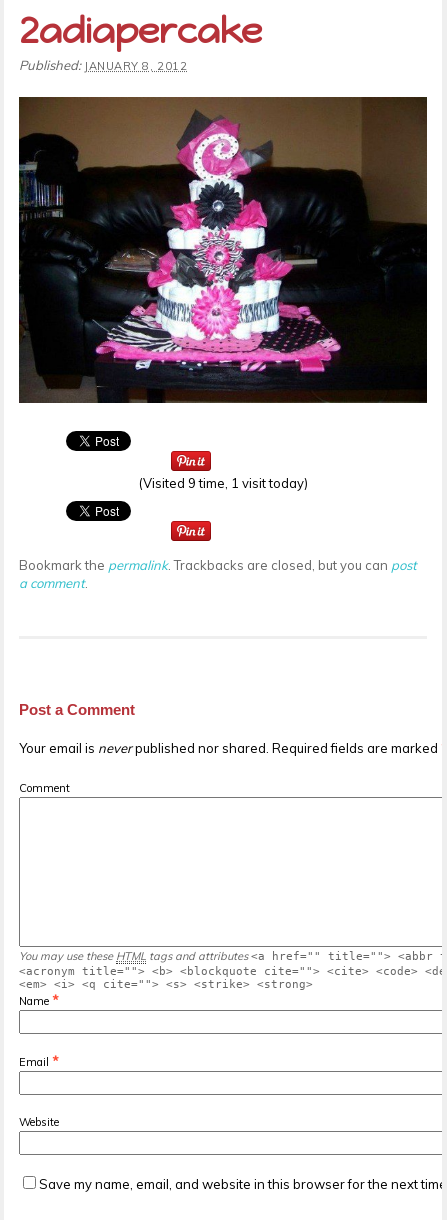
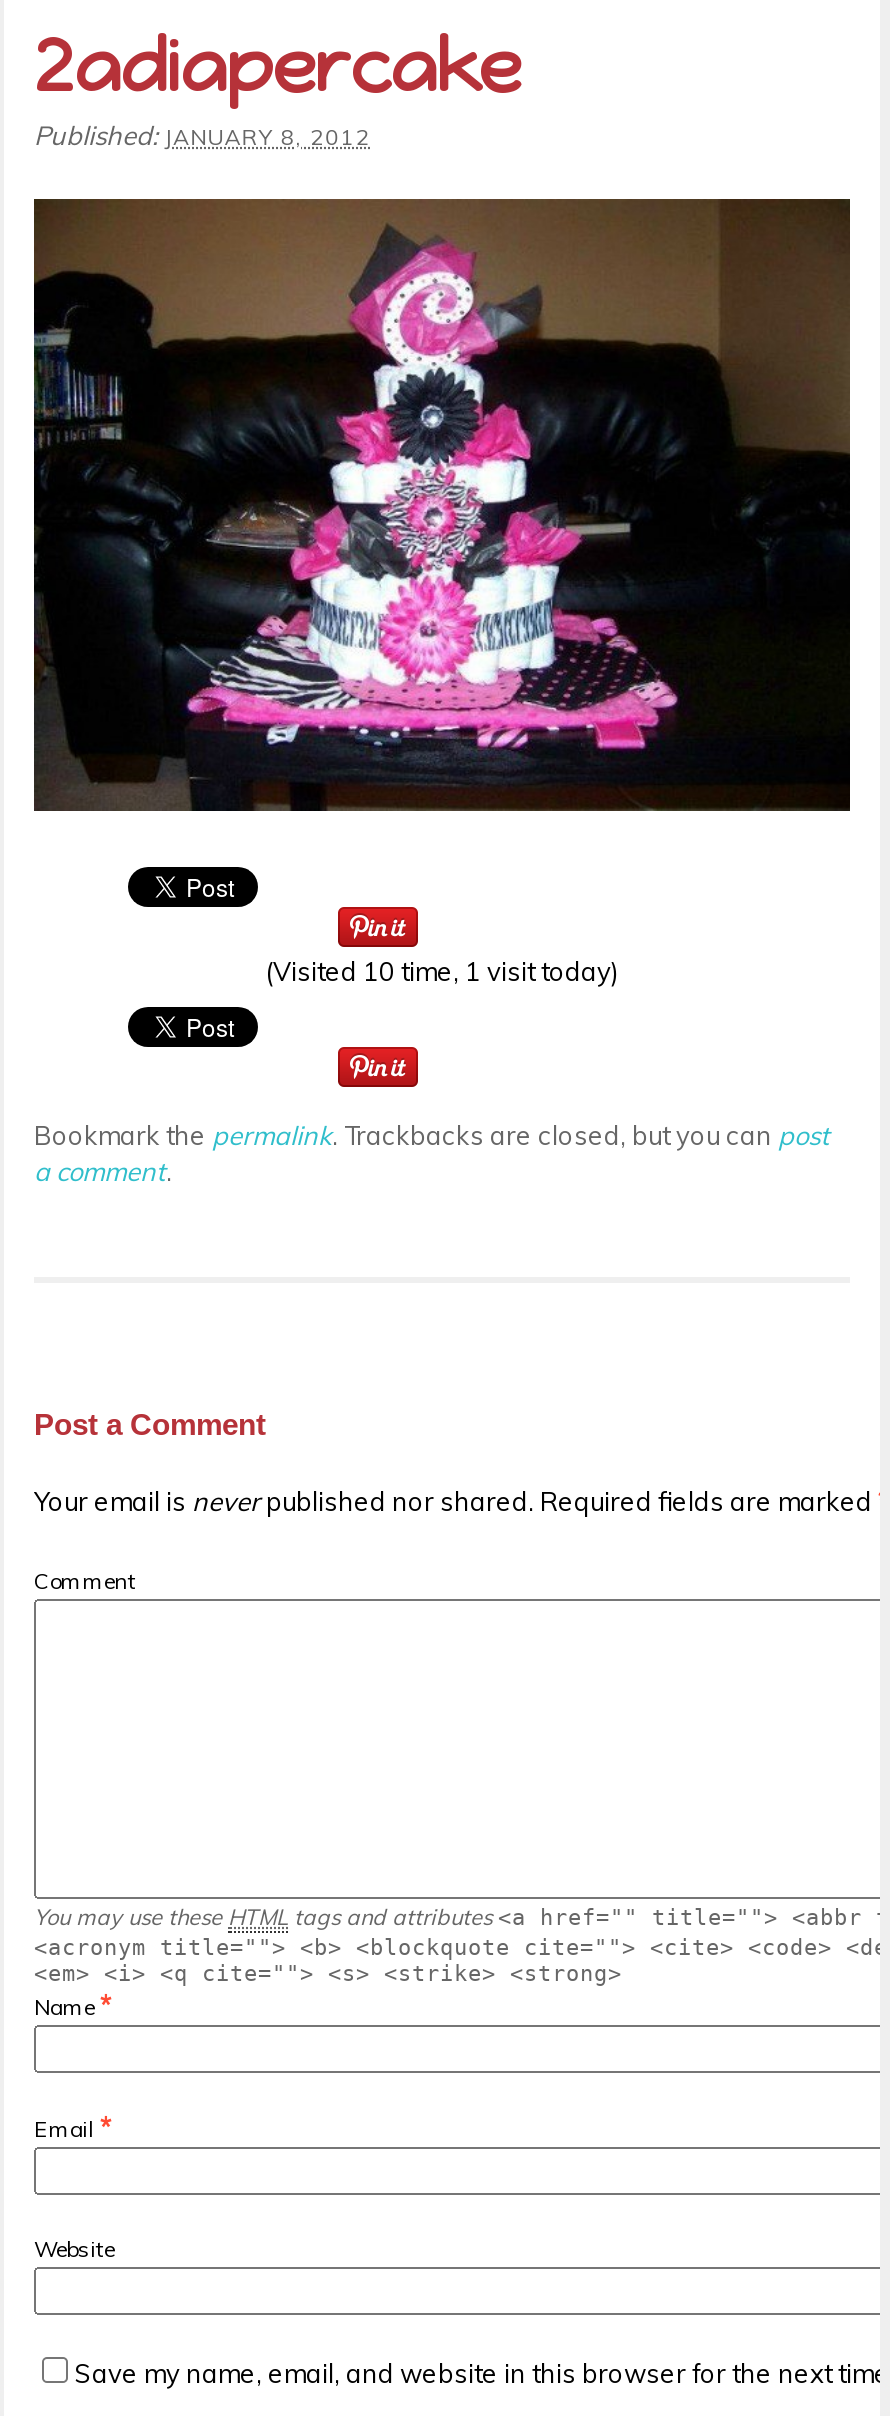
[138,475,307,491] (Visited 9 time, 1 visit today) -> [265,955,619,987] (Visited 10 time, 1 visit today)

